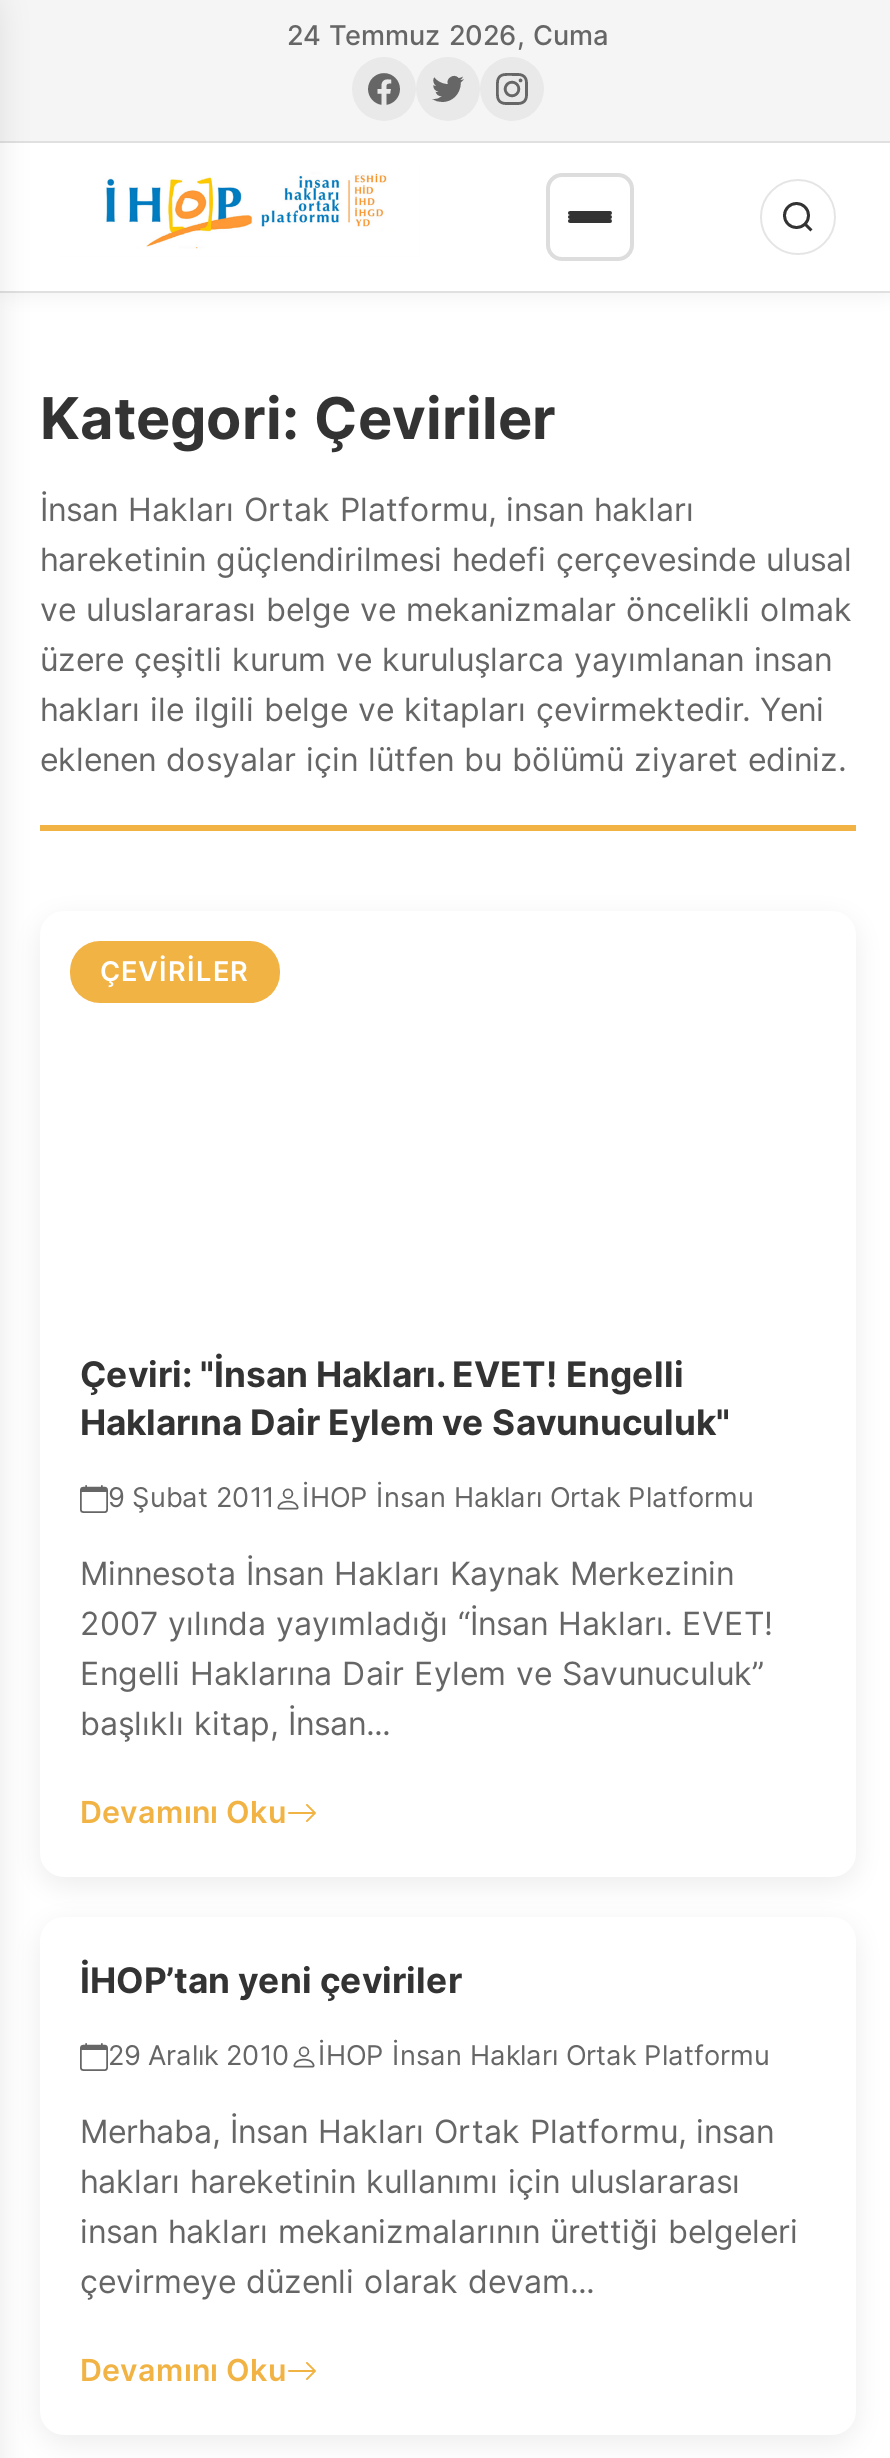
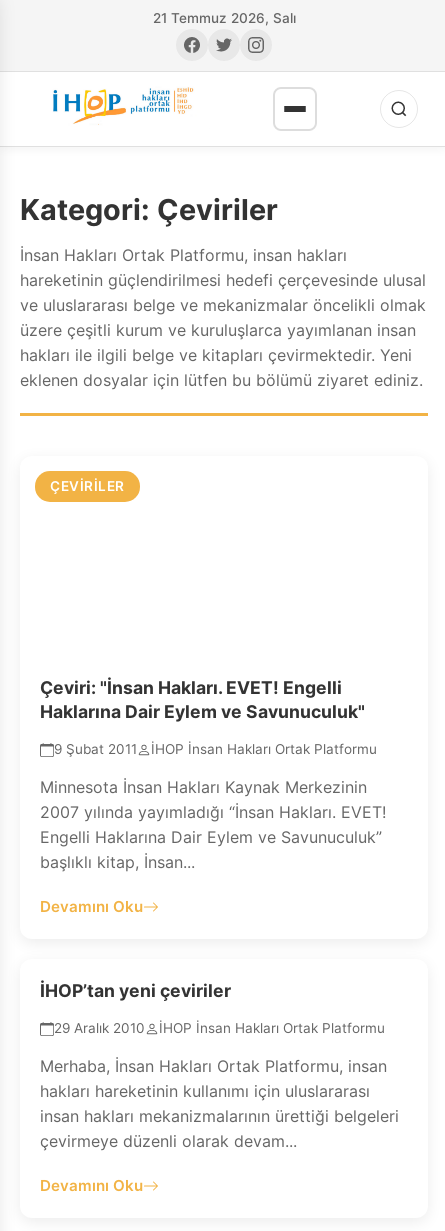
[287,19,609,51] 24 Temmuz 2026, Cuma -> [152,10,295,26] 21 Temmuz 2026, Salı

